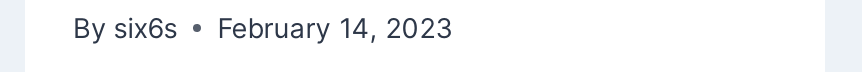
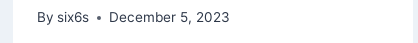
[73,11,453,43] By six6s February 14, 2023 -> [37,9,230,25] By six6s December 5, 2023

